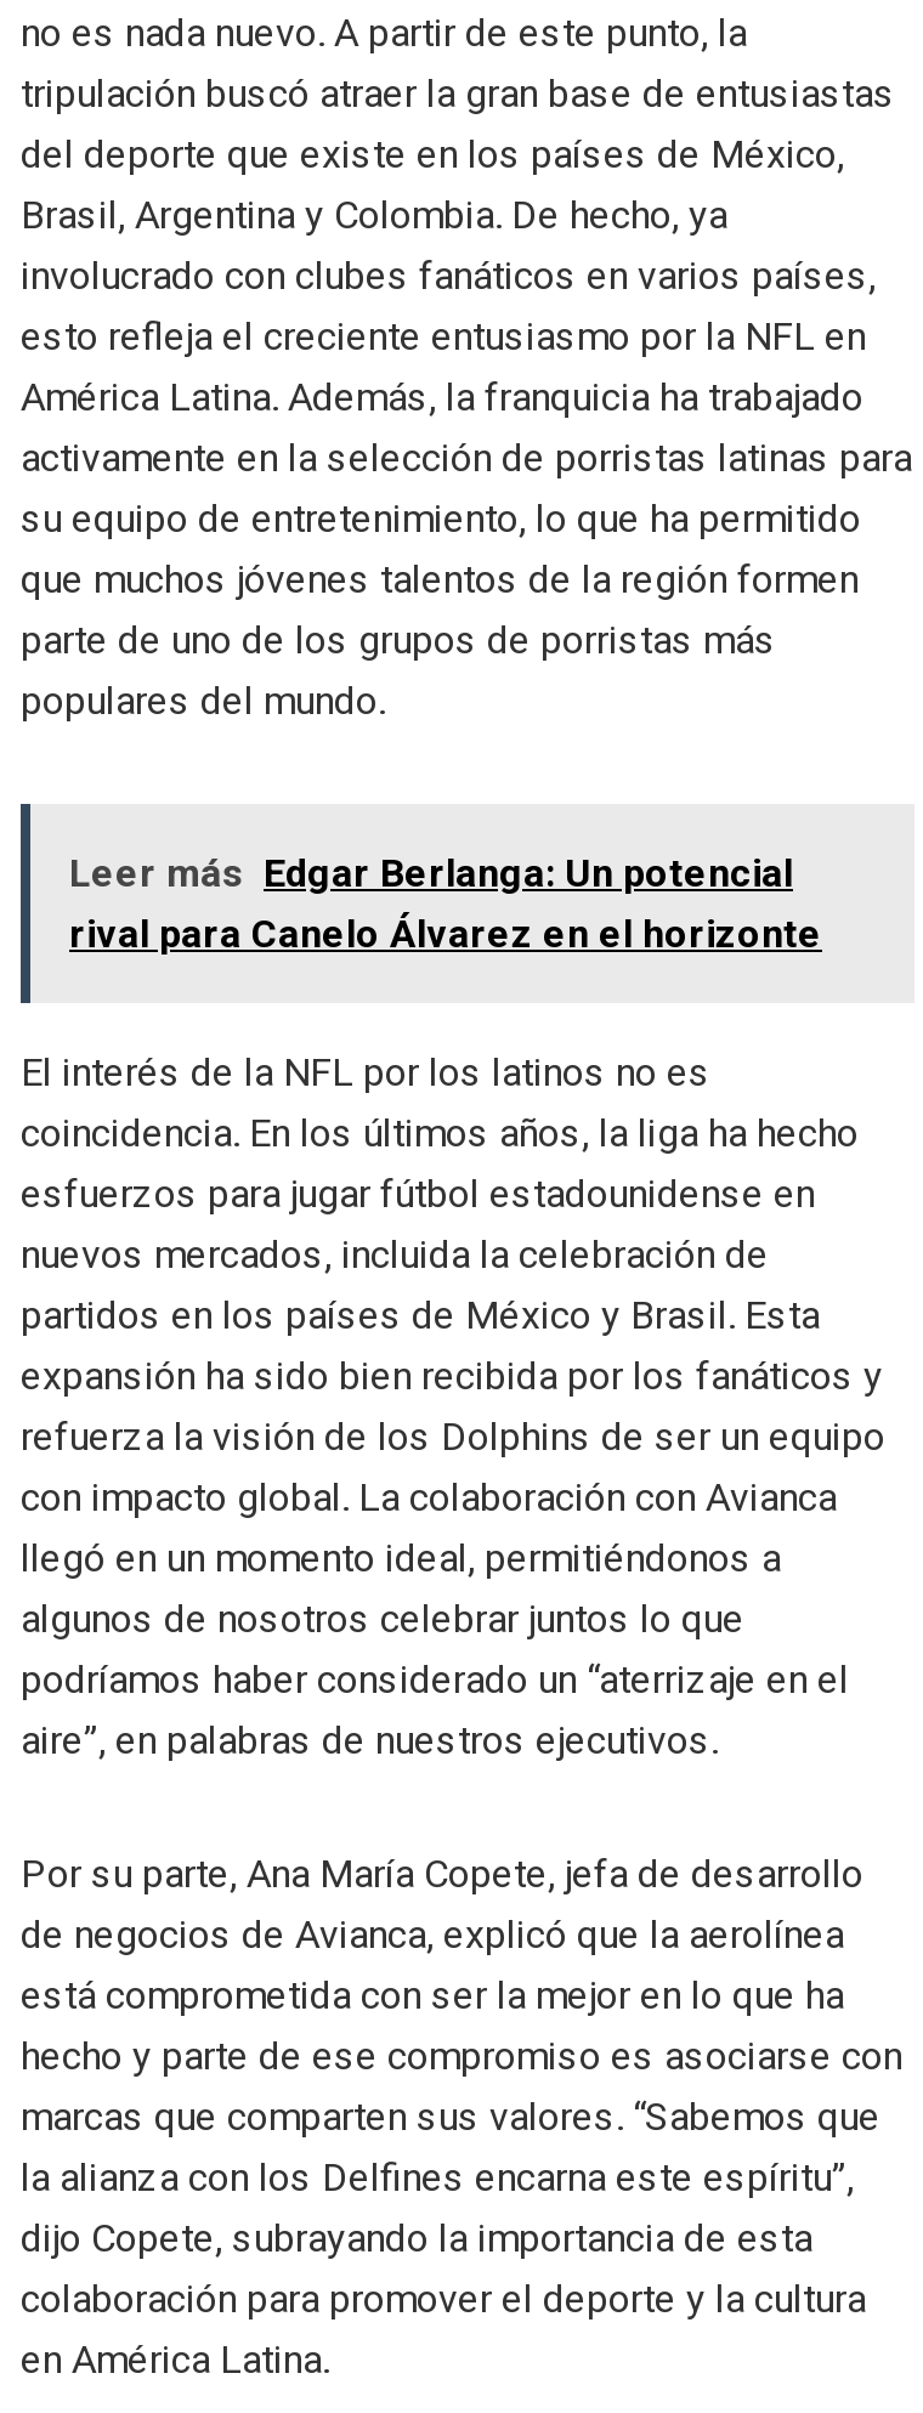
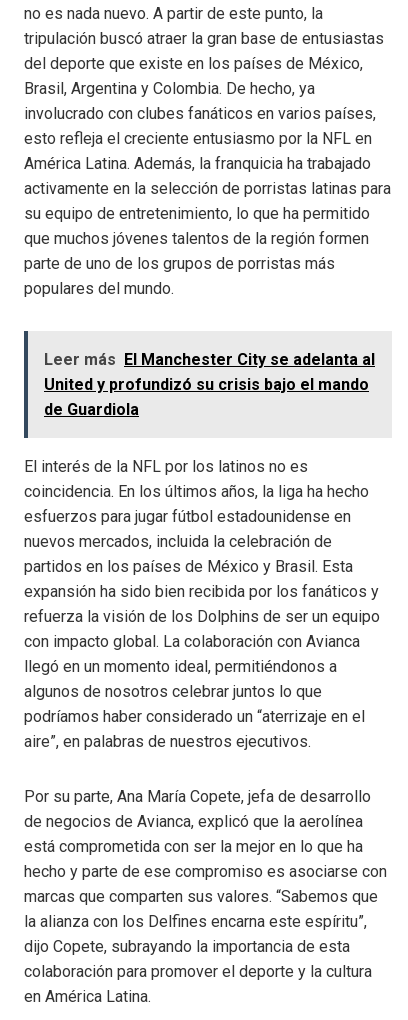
[69,850,822,957] Leer más Edgar Berlanga: Un potencial | rival para Canelo Álvarez en el horizonte -> [44,350,375,419] Leer más El Manchester City se adelanta al | United y profundizó su crisis bajo el mando | de Guardiola

